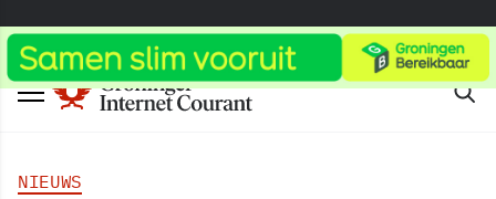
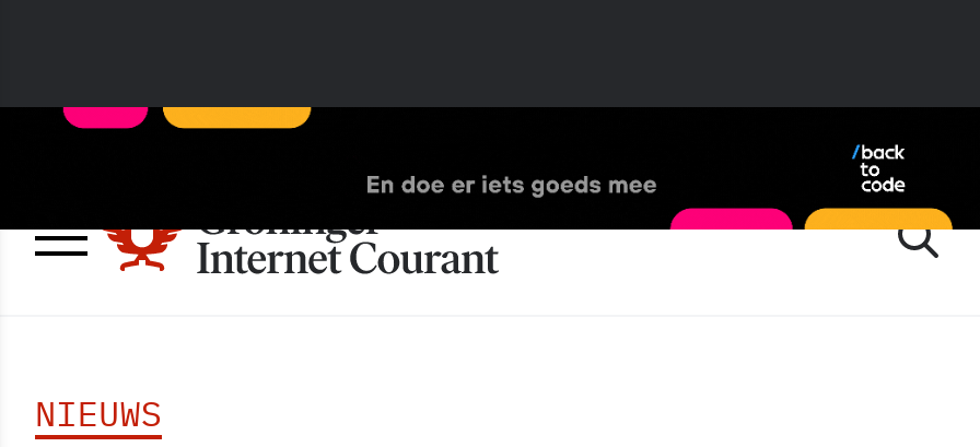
[3,25,493,90] [image] -> [7,105,973,232] [image]

